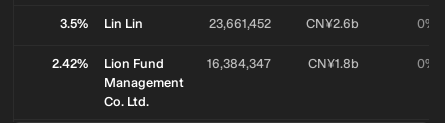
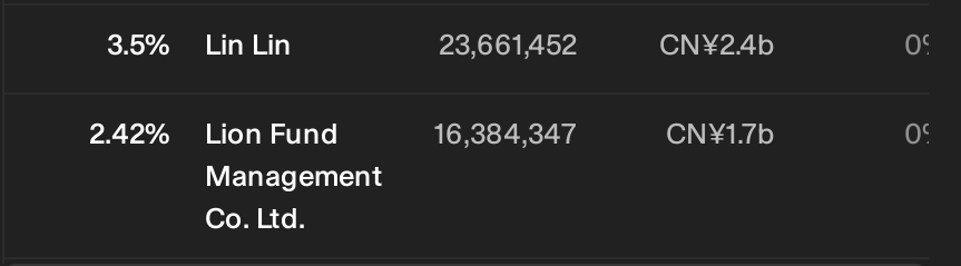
[306,16,359,31] CN¥2.6b -> [659,28,775,61] CN¥2.4b
[308,56,359,71] CN¥1.8b -> [666,117,775,150] CN¥1.7b

